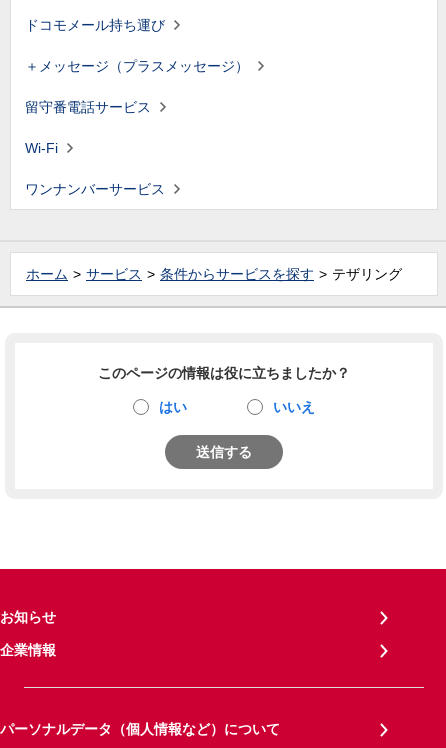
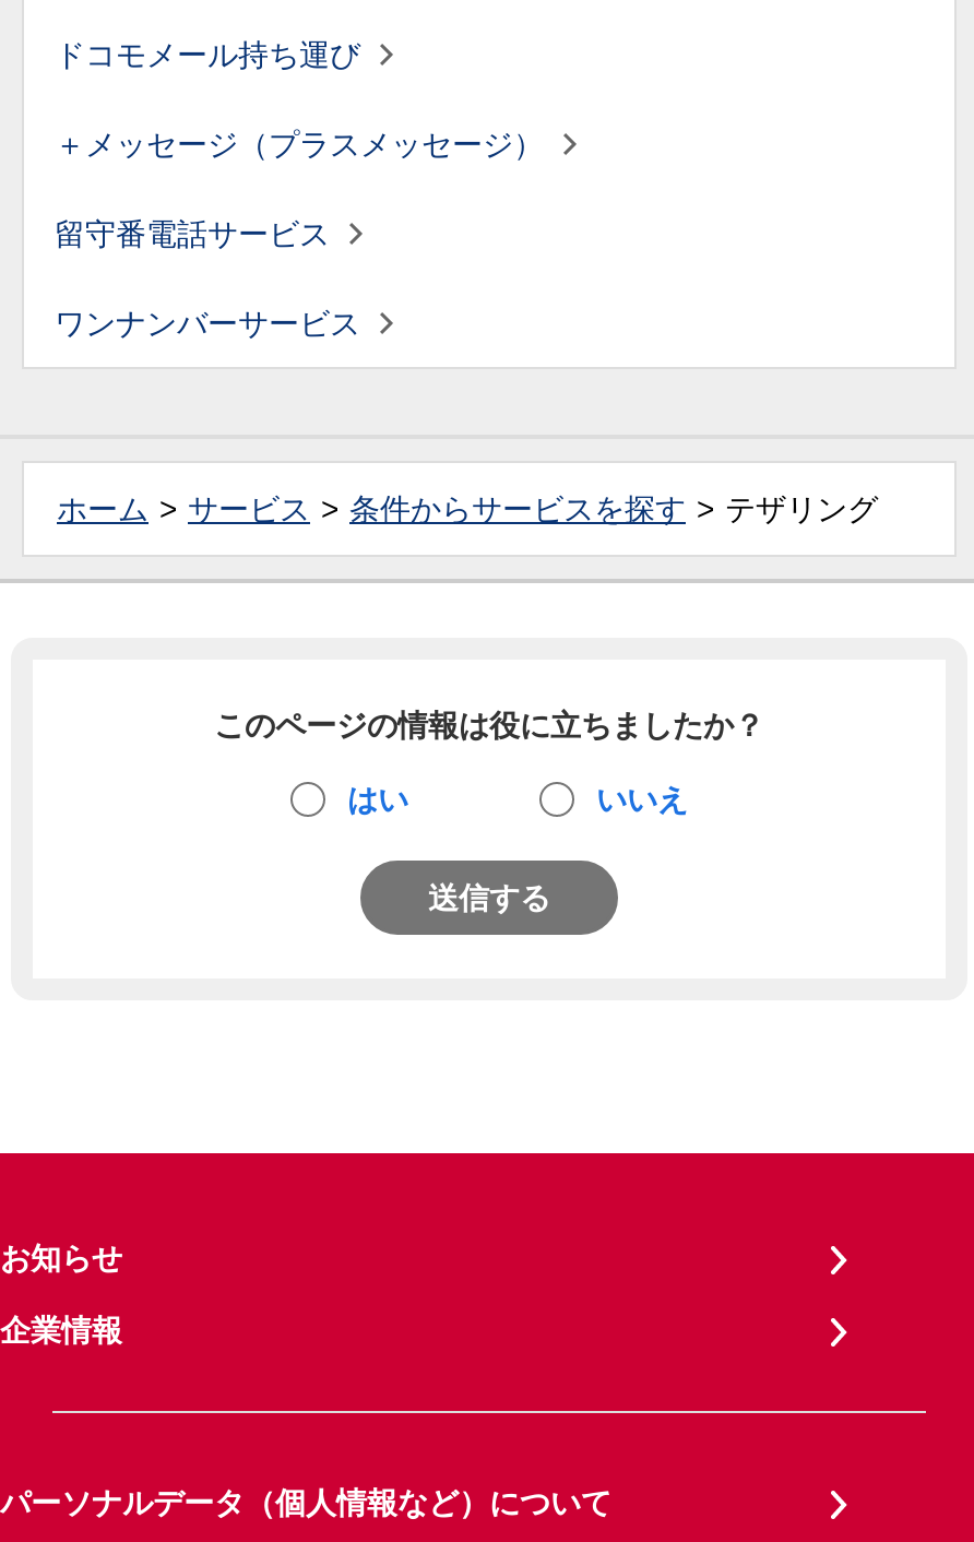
[25,140,58,156] Wi-Fi -> none

